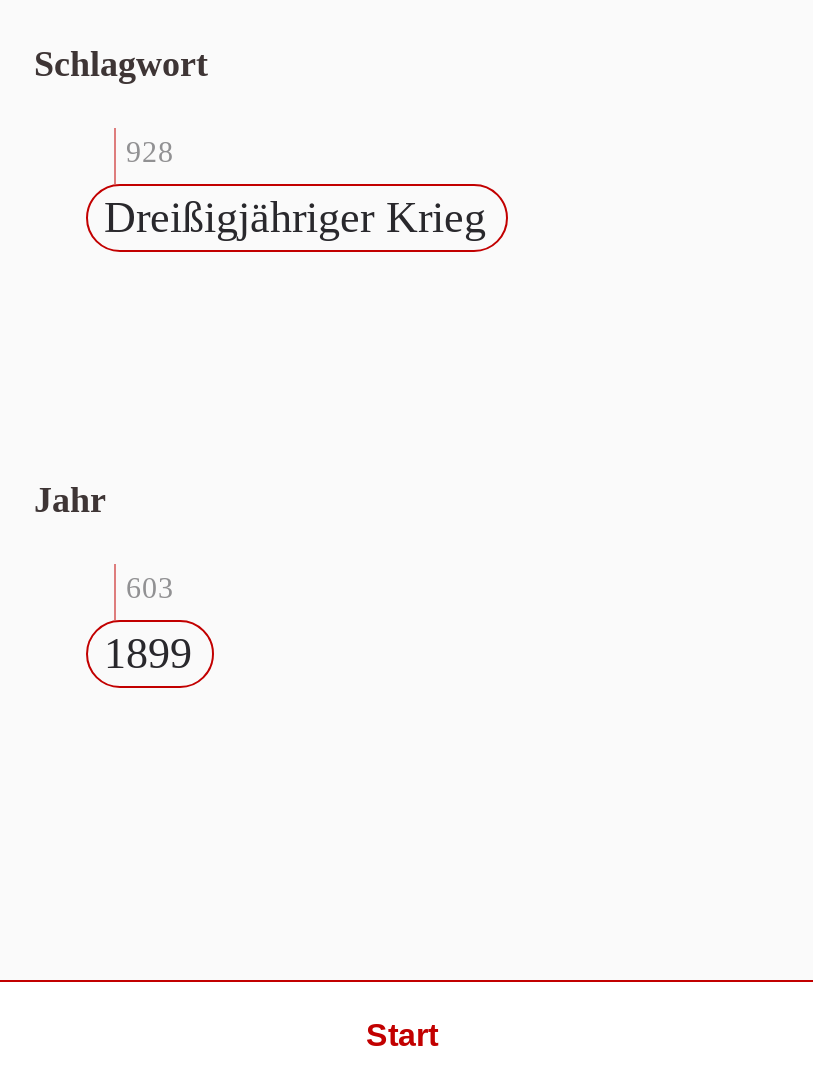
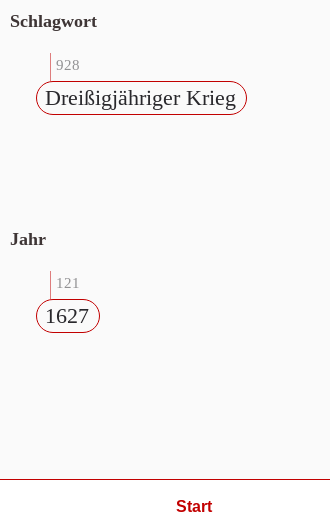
[126,572,174,604] 603 -> [56,275,80,291] 121
[104,628,192,678] 1899 -> [45,303,89,328] 1627

